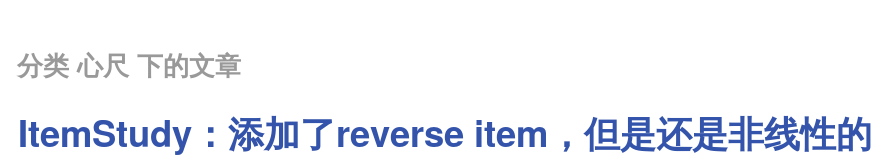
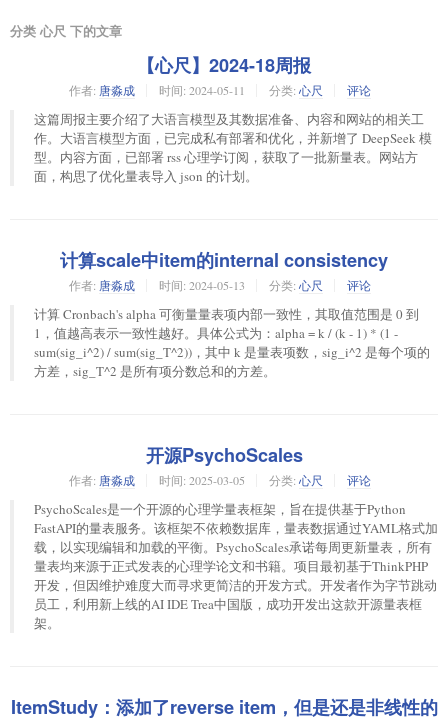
none -> [33,52,437,632] 【心尺】2024-18周报 | 作者:唐淼成 | 时间: 2024-05-11 | 分类:心尺 | 评论 | 这篇周报主要介绍了大语言模型及其数据准备、内容和网站的相关工 | 作。大语言模型方面，已完成私有部署和优化，并新增了 DeepSeek 模 | 型。内容方面，已部署 rss 心理学订阅，获取了一批新量表。网站方 | 面，构思了优化量表导入 json 的计划。 | 计算scale中item的internal consistency | 作者:唐淼成 | 时间: 2024-05-13 | 分类:心尺 | 评论 | 计算 Cronbach's alpha 可衡量量表项内部一致性，其取值范围是 0 到 | 1，值越高表示一致性越好。具体公式为：alpha = k / (k - 1) * (1 - | sum(sig_i^2) / sum(sig_T^2))，其中 k 是量表项数，sig_i^2 是每个项的 | 方差，sig_T^2 是所有项分数总和的方差。 | 开源PsychoScales | 作者:唐淼成 | 时间: 2025-03-05 | 分类:心尺 | 评论 | PsychoScales是一个开源的心理学量表框架，旨在提供基于Python | FastAPI的量表服务。该框架不依赖数据库，量表数据通过YAML格式加 | 载，以实现编辑和加载的平衡。PsychoScales承诺每周更新量表，所有 | 量表均来源于正式发表的心理学论文和书籍。项目最初基于ThinkPHP | 开发，但因维护难度大而寻求更简洁的开发方式。开发者作为字节跳动 | 员工，利用新上线的AI IDE Trea中国版，成功开发出这款开源量表框 | 架。

